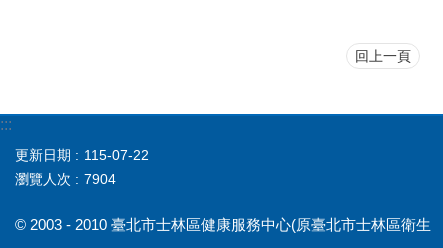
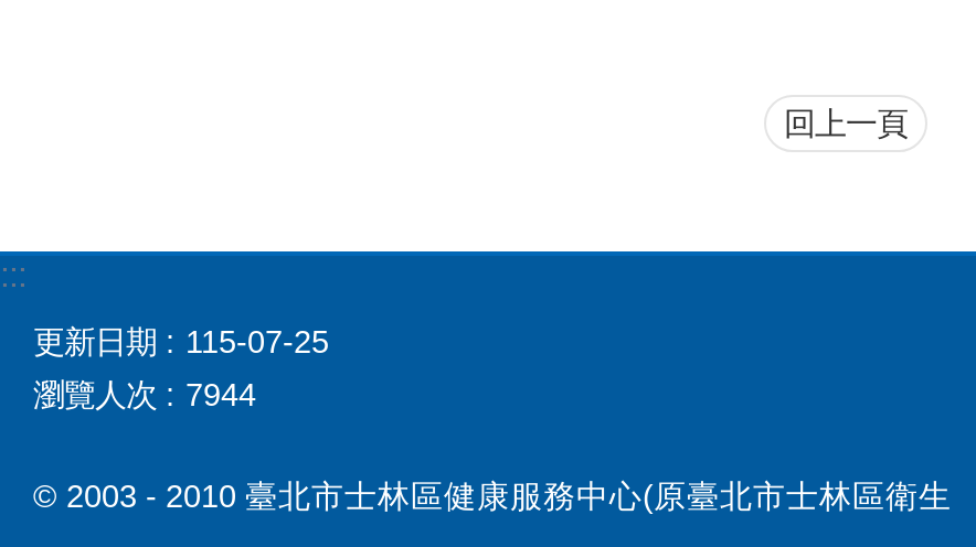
[84,147,149,163] 115-07-22 -> [185,324,329,359] 115-07-25
[84,171,116,187] 7904 -> [185,377,256,412] 7944

